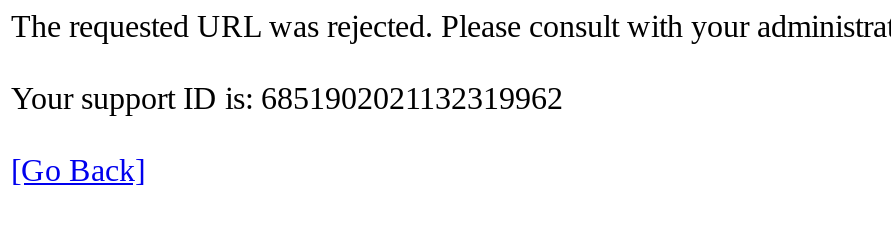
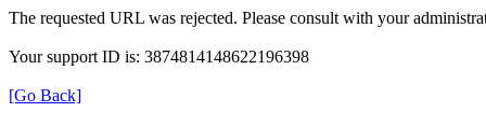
[11,81,563,115] Your support ID is: 6851902021132319962 -> [9,47,309,66] Your support ID is: 3874814148622196398

